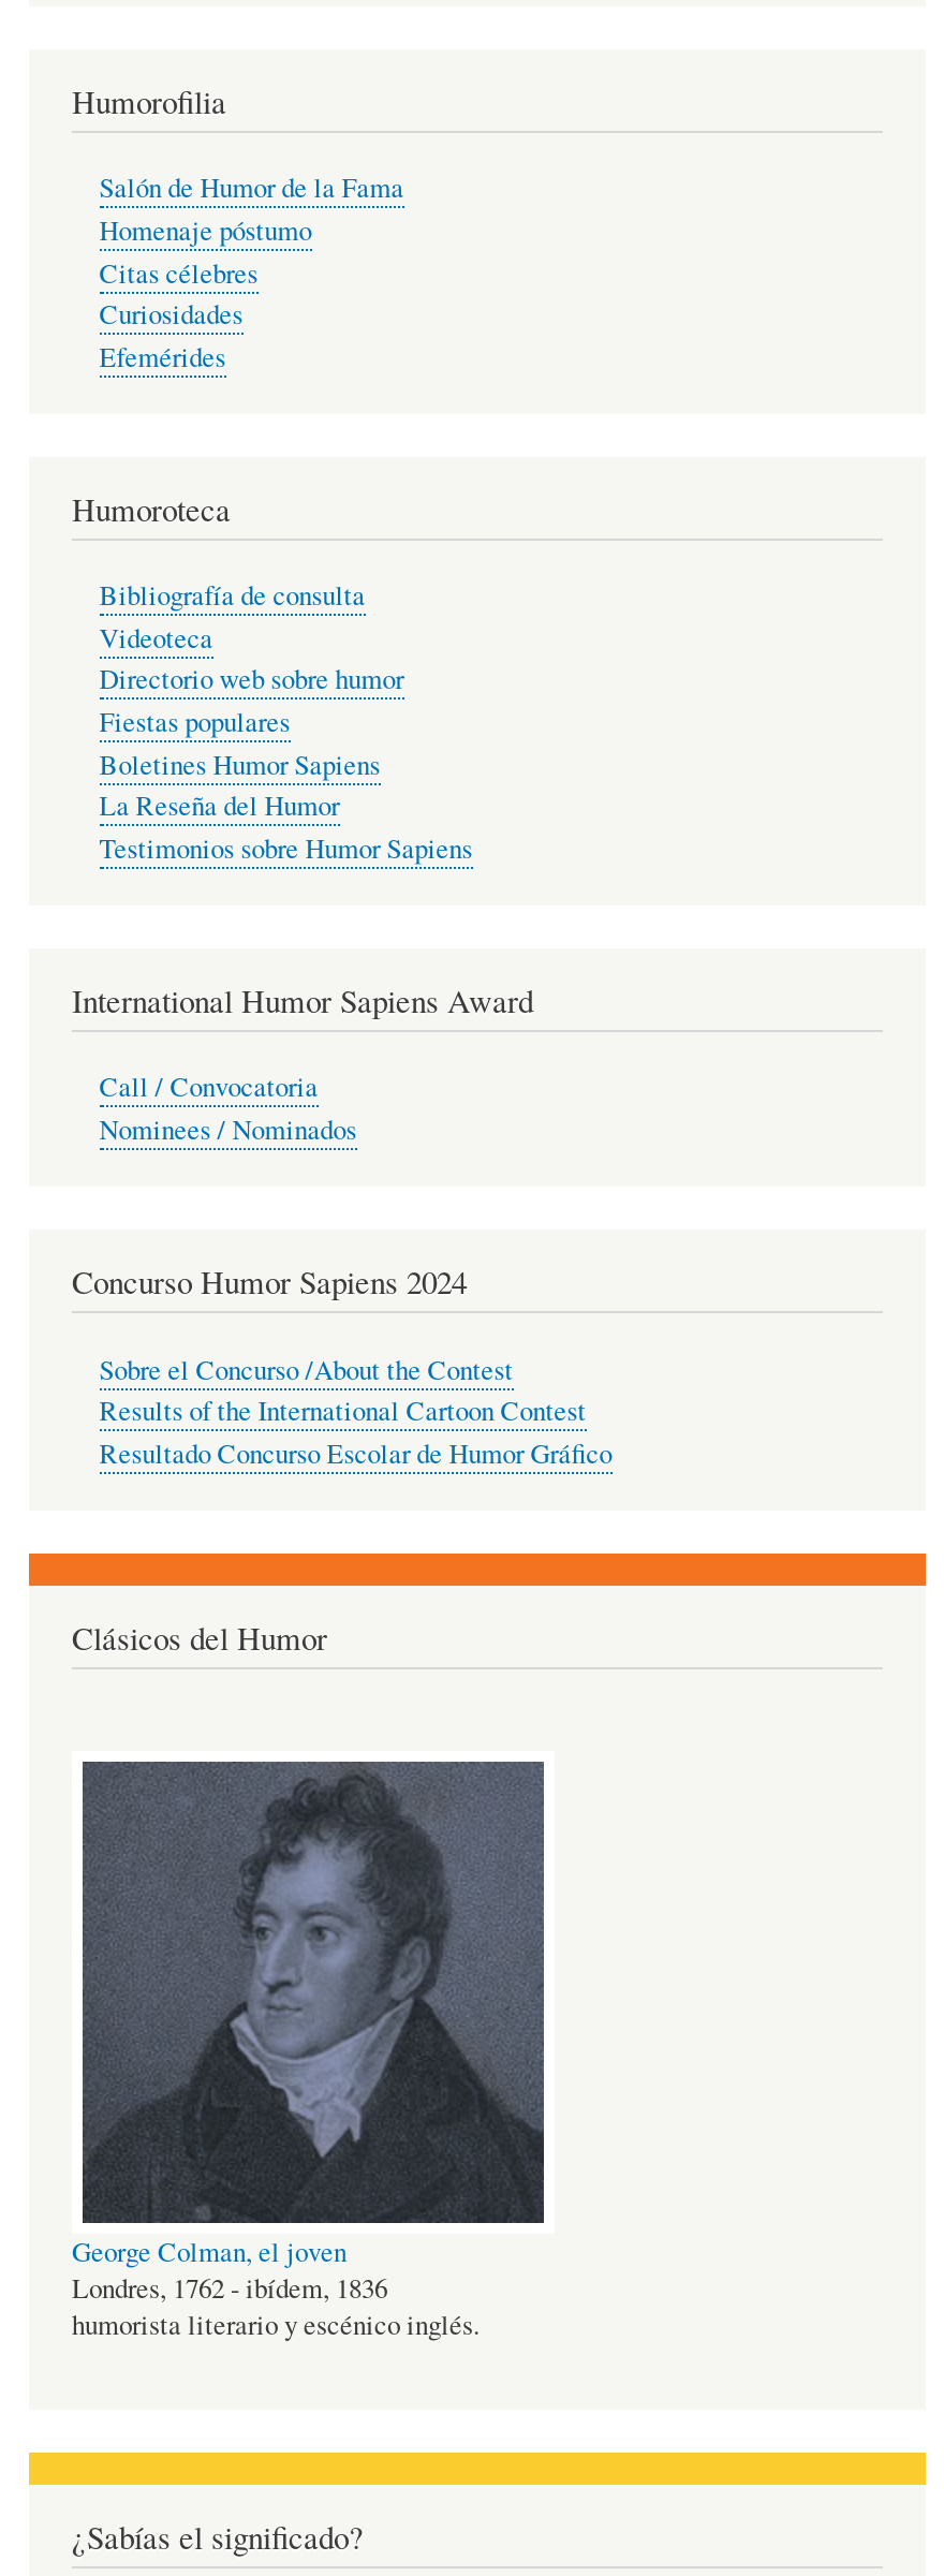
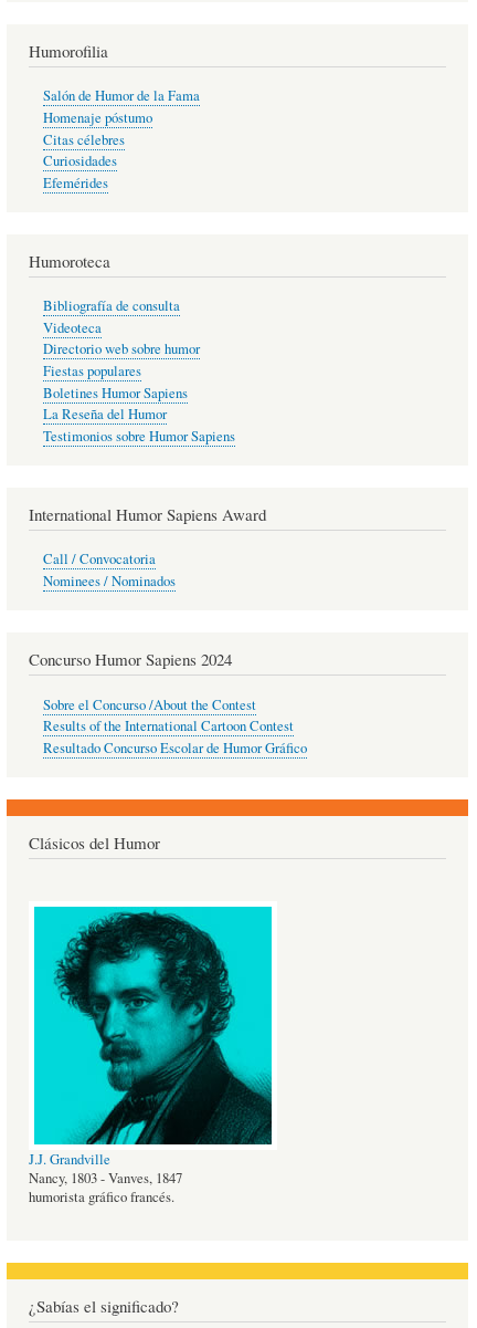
[72,1760,546,2344] [image] | George Colman, el joven | Londres, 1762 - ibídem, 1836 | humorista literario y escénico inglés. -> [29,906,273,1207] [image] | J.J. Grandville | Nancy, 1803 - Vanves, 1847 | humorista gráfico francés.

